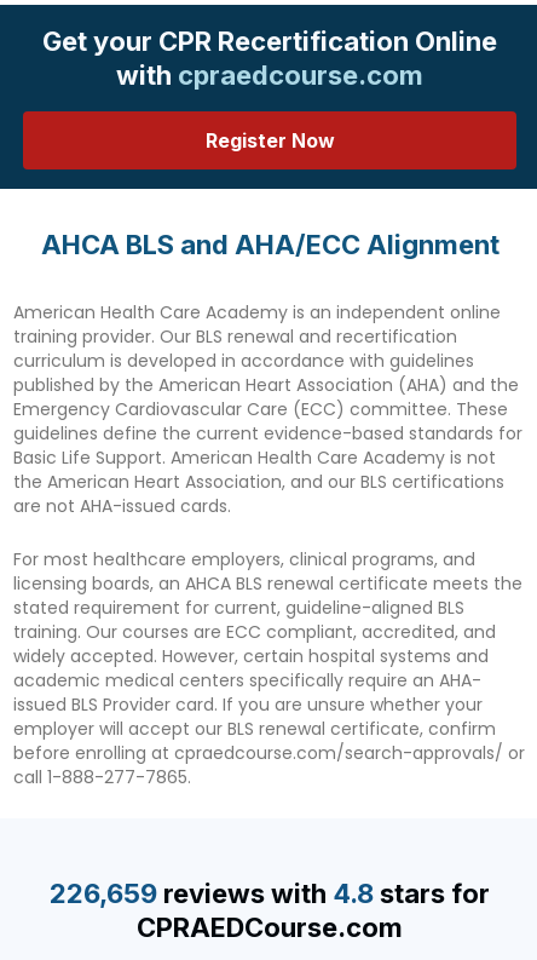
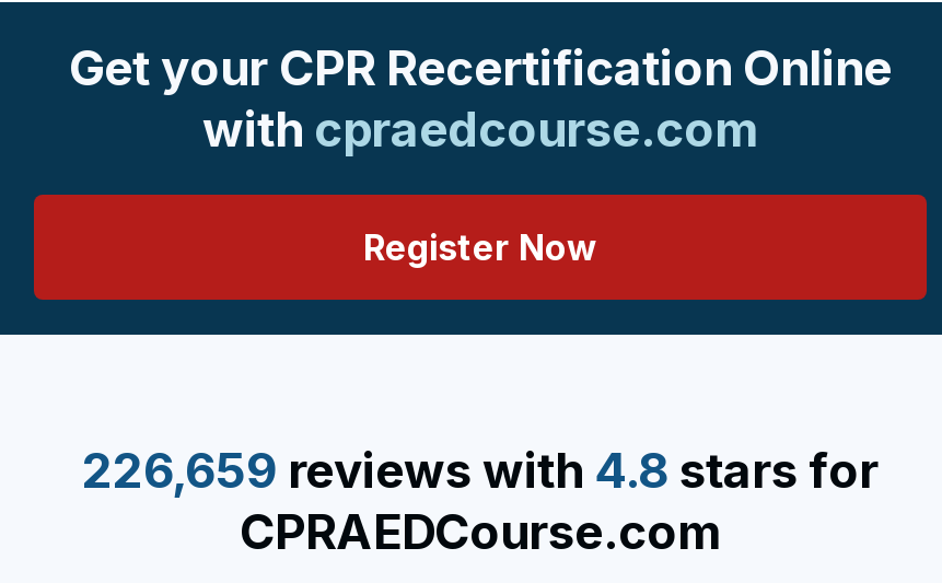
[13,228,525,789] AHCA BLS and AHA/ECC Alignment | American Health Care Academy is an independent online | training provider. Our BLS renewal and recertification | curriculum is developed in accordance with guidelines | published by the American Heart Association (AHA) and the | Emergency Cardiovascular Care (ECC) committee. These | guidelines define the current evidence-based standards for | Basic Life Support. American Health Care Academy is not | the American Heart Association, and our BLS certifications | are not AHA-issued cards. | For most healthcare employers, clinical programs, and | licensing boards, an AHCA BLS renewal certificate meets the | stated requirement for current, guideline-aligned BLS | training. Our courses are ECC compliant, accredited, and | widely accepted. However, certain hospital systems and | academic medical centers specifically require an AHA- | issued BLS Provider card. If you are unsure whether your | employer will accept our BLS renewal certificate, confirm | before enrolling at cpraedcourse.com/search-approvals/ or | call 1-888-277-7865. -> none

